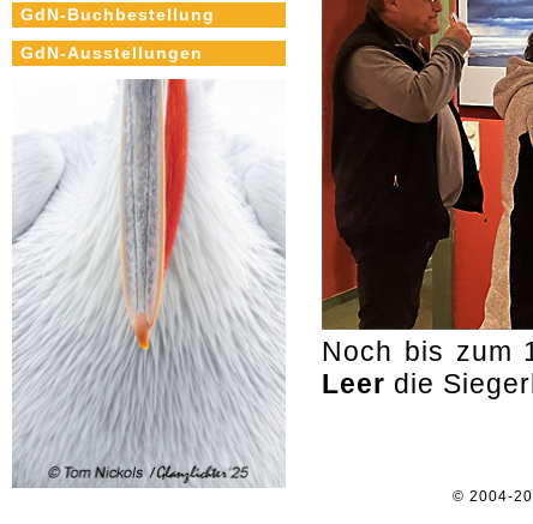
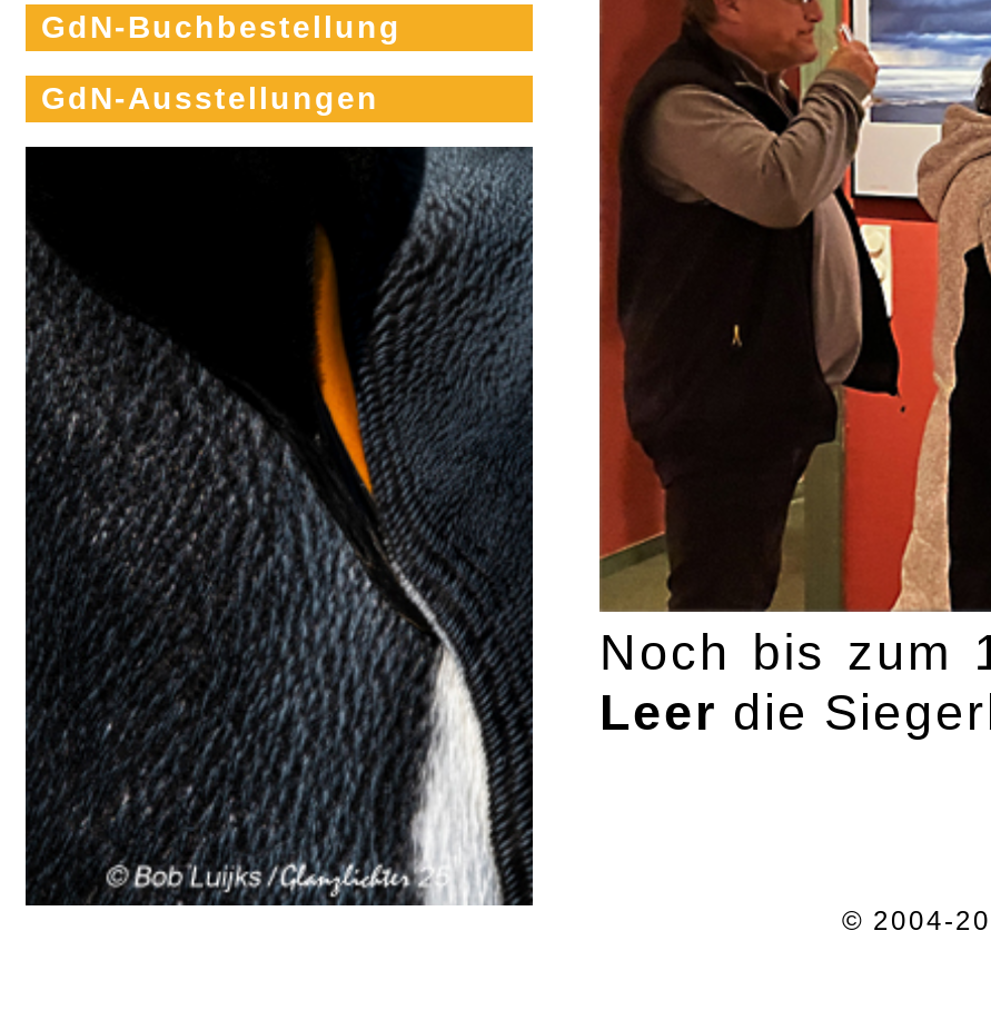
[12,78,286,488] [image] -> [23,145,535,908] [image]

